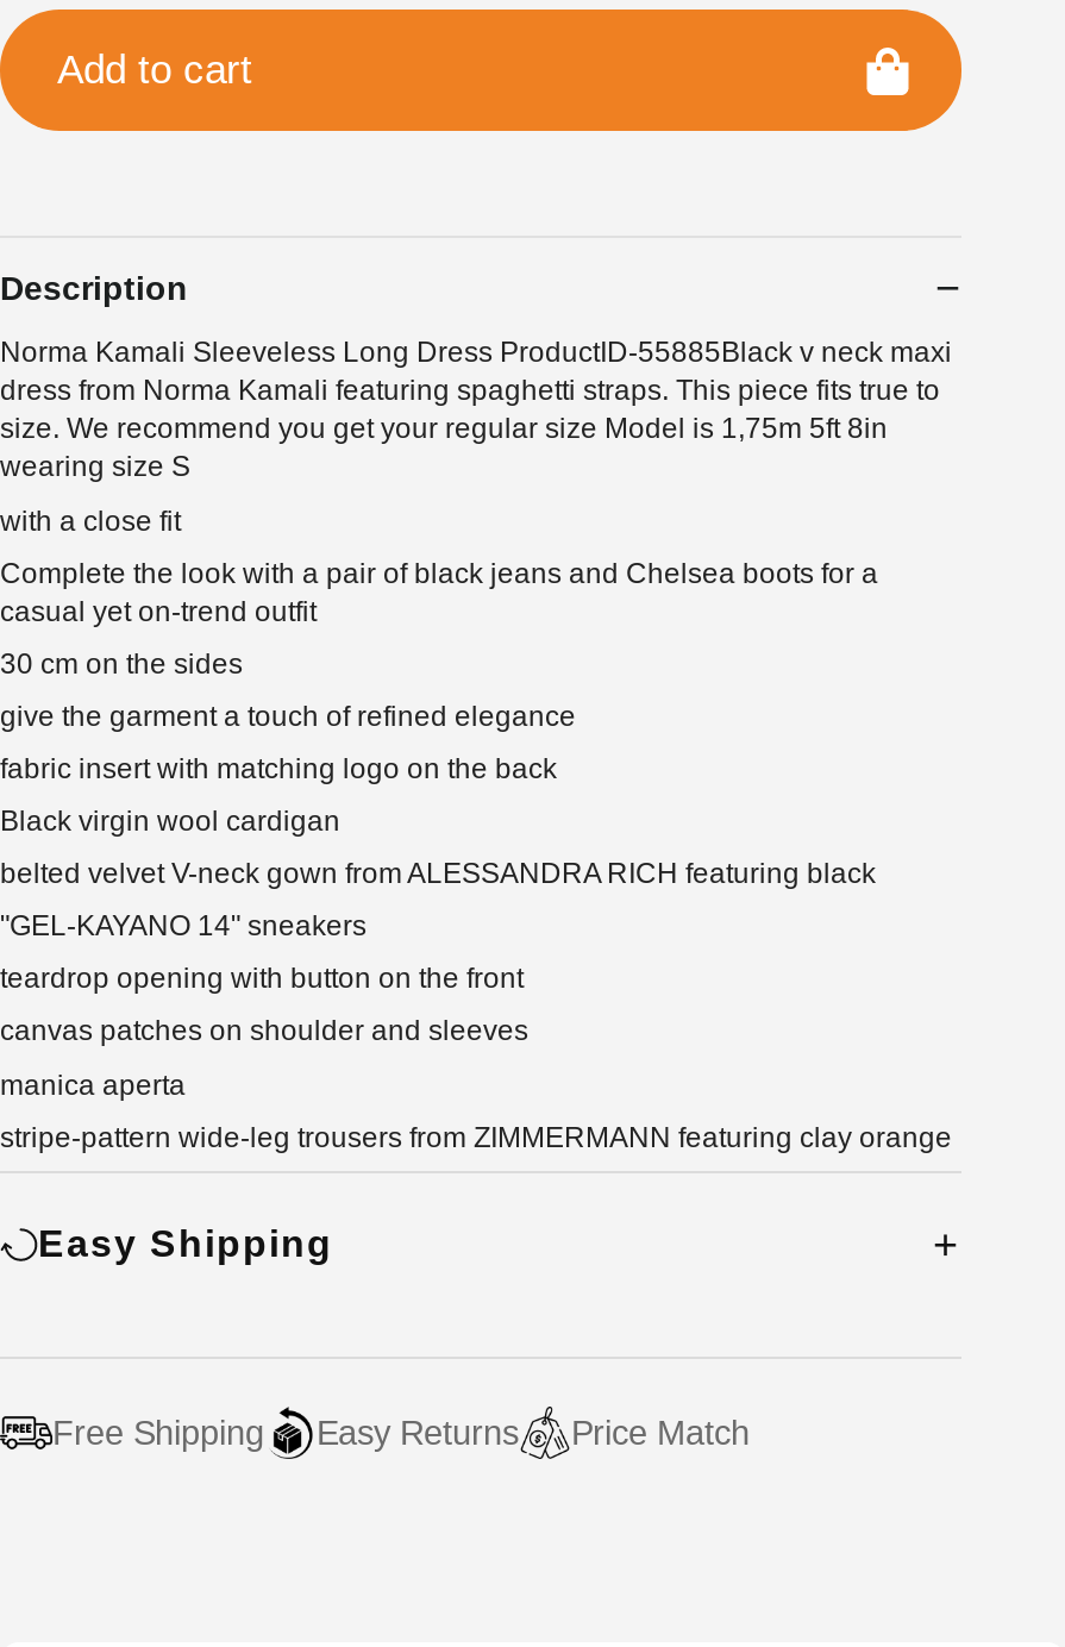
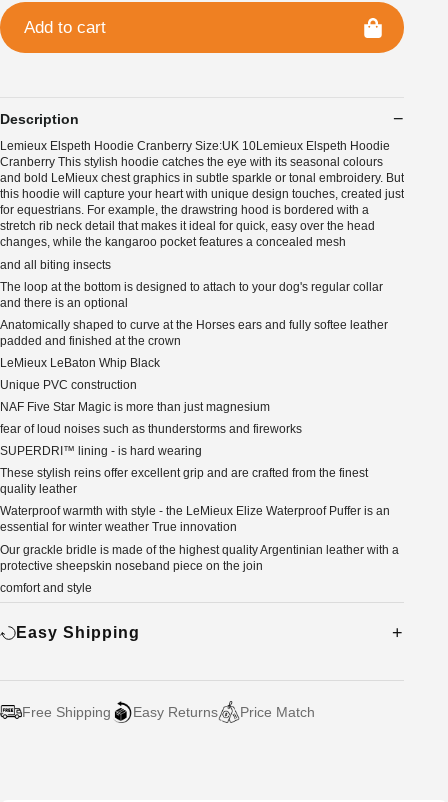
[0,337,952,484] Norma Kamali Sleeveless Long Dress ProductID-55885Black v neck maxi | dress from Norma Kamali featuring spaghetti straps. This piece fits true to | size. We recommend you get your regular size Model is 1,75m 5ft 8in | wearing size S -> [0,139,404,249] Lemieux Elspeth Hoodie Cranberry Size:UK 10Lemieux Elspeth Hoodie | Cranberry This stylish hoodie catches the eye with its seasonal colours | and bold LeMieux chest graphics in subtle sparkle or tonal embroidery. But | this hoodie will capture your heart with unique design touches, created just | for equestrians. For example, the drawstring hood is bordered with a | stretch rib neck detail that makes it ideal for quick, easy over the head | changes, while the kangaroo pocket features a concealed mesh
[0,503,181,537] with a close fit -> [0,257,111,271] and all biting insects
[0,556,878,627] Complete the look with a pair of black jeans and Chelsea boots for a | casual yet on-trend outfit -> [0,280,383,310] The loop at the bottom is designed to attach to your dog's regular collar | and there is an optional
[0,647,243,680] 30 cm on the sides -> [0,318,388,348] Anatomically shaped to curve at the Horses ears and fully softee leather | padded and finished at the crown
[0,699,576,733] give the garment a touch of refined elegance -> [0,356,160,370] LeMieux LeBaton Whip Black
[0,752,557,785] fabric insert with matching logo on the back -> [0,378,137,392] Unique PVC construction
[0,804,340,838] Black virgin wool cardigan -> [0,400,270,414] NAF Five Star Magic is more than just magnesium
[0,857,876,891] belted velvet V-neck gown from ALESSANDRA RICH featuring black -> [0,422,302,436] fear of loud noises such as thunderstorms and fireworks
[0,910,367,943] "GEL-KAYANO 14" sneakers -> [0,444,202,458] SUPERDRI™ lining - is hard wearing
[0,962,524,996] teardrop opening with button on the front -> [0,466,368,496] These stylish reins offer excellent grip and are crafted from the finest | quality leather
[0,1015,528,1048] canvas patches on shoulder and sleeves -> [0,504,390,534] Waterproof warmth with style - the LeMieux Elize Waterproof Puffer is an | essential for winter weather True innovation
[0,1068,186,1101] manica aperta -> [0,543,399,573] Our grackle bridle is made of the highest quality Argentinian leather with a | protective sheepskin noseband piece on the join
[0,1120,952,1154] stripe-pattern wide-leg trousers from ZIMMERMANN featuring clay orange -> [0,581,92,595] comfort and style

